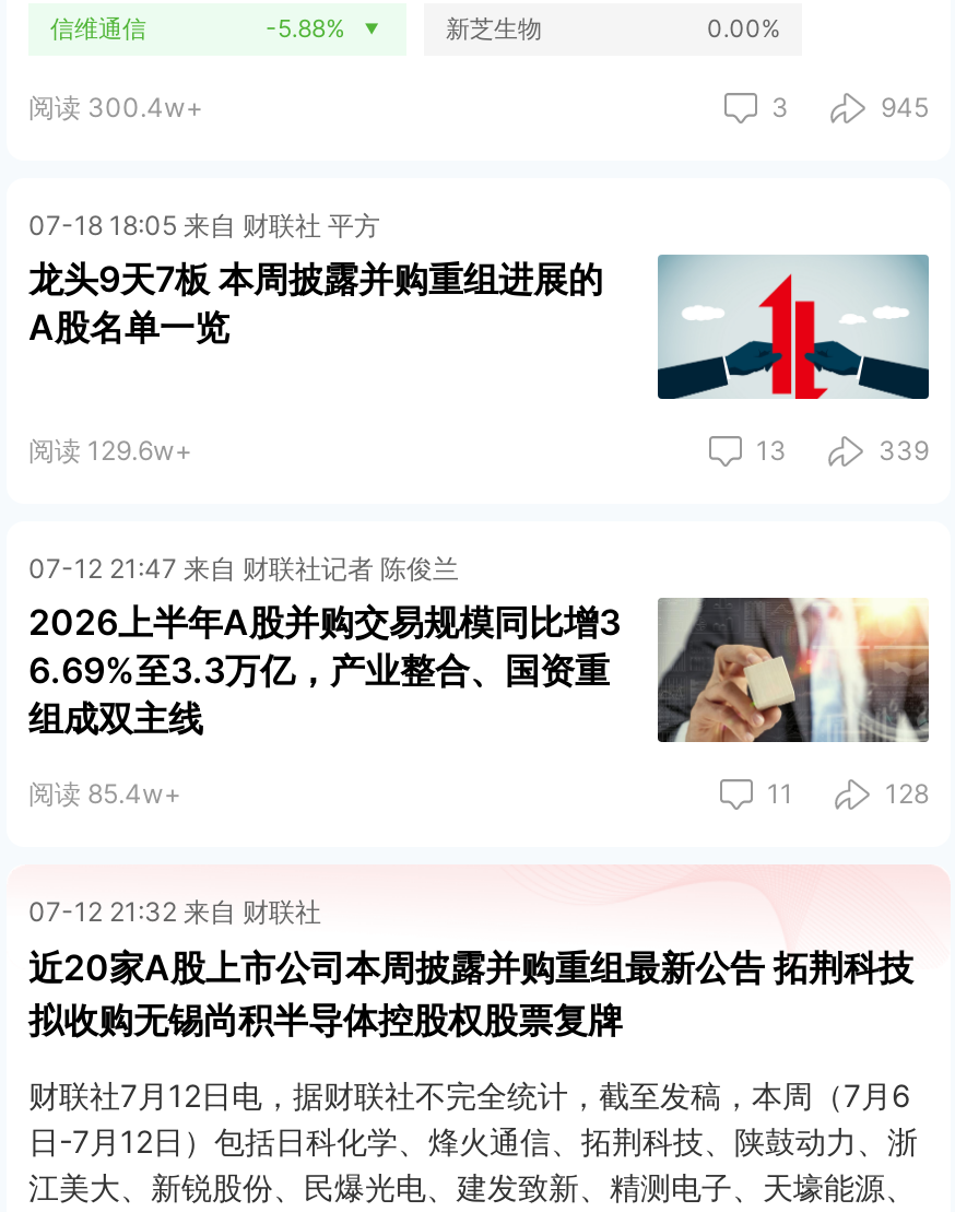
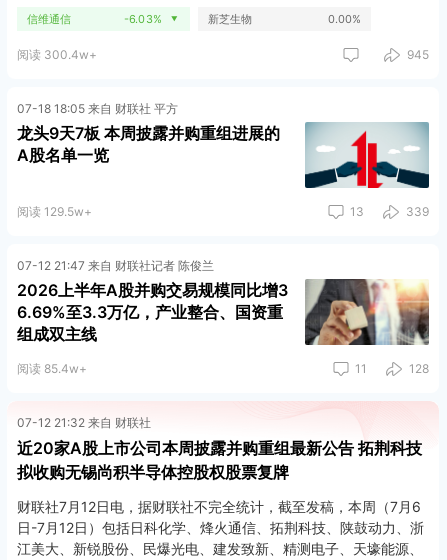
[266,14,346,44] -5.88% -> [124,12,162,26] -6.03%
[771,92,789,124] 3 -> none
[28,435,192,468] 阅读 129.6w+ -> [17,204,92,219] 阅读 129.5w+

